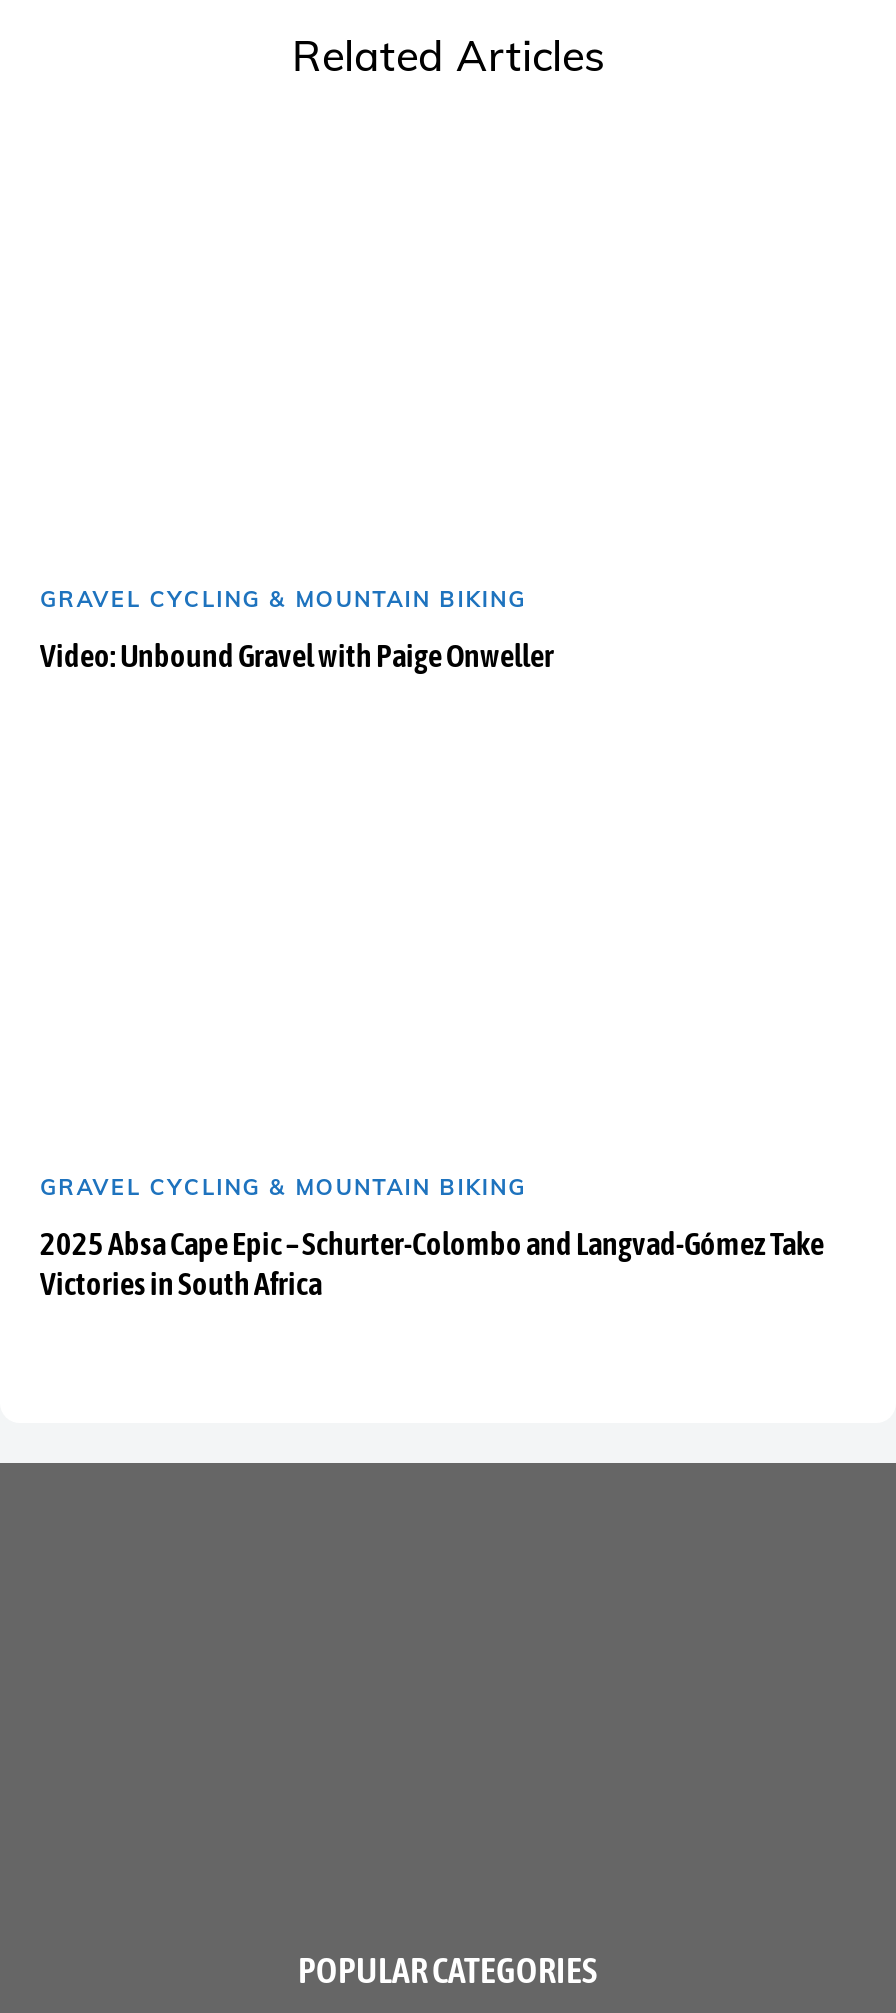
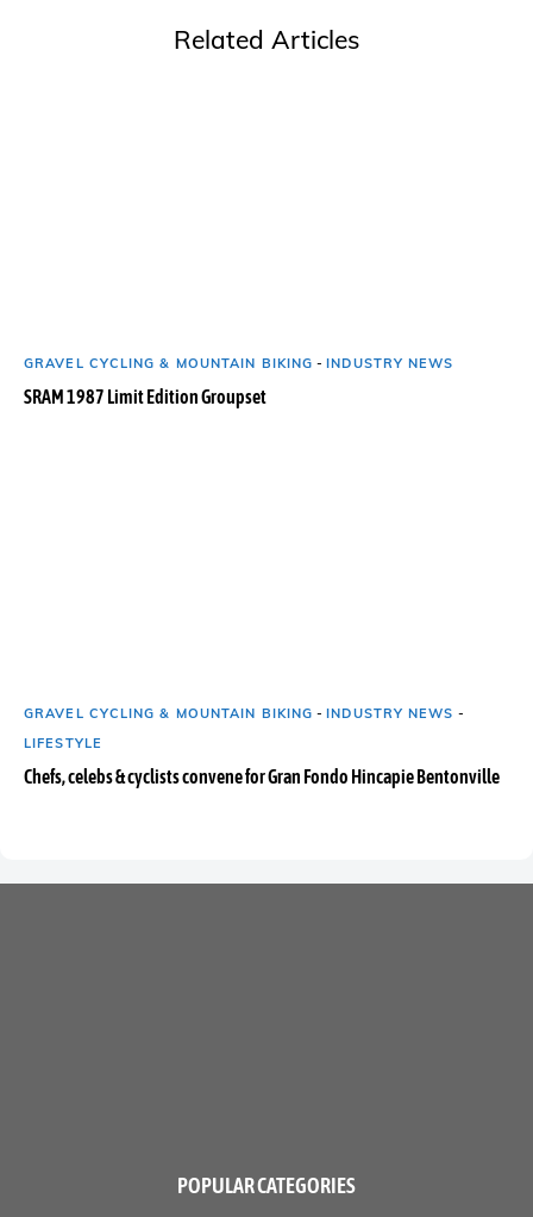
[40,585,554,673] GRAVEL CYCLING & MOUNTAIN BIKING | Video: Unbound Gravel with Paige Onweller -> [24,355,454,407] GRAVEL CYCLING & MOUNTAIN BIKING - INDUSTRY NEWS | SRAM 1987 Limit Edition Groupset
[40,1173,824,1301] GRAVEL CYCLING & MOUNTAIN BIKING | 2025 Absa Cape Epic – Schurter-Colombo and Langvad-Gómez Take | Victories in South Africa -> [24,705,500,787] GRAVEL CYCLING & MOUNTAIN BIKING - INDUSTRY NEWS - | LIFESTYLE | Chefs, celebs & cyclists convene for Gran Fondo Hincapie Bentonville

